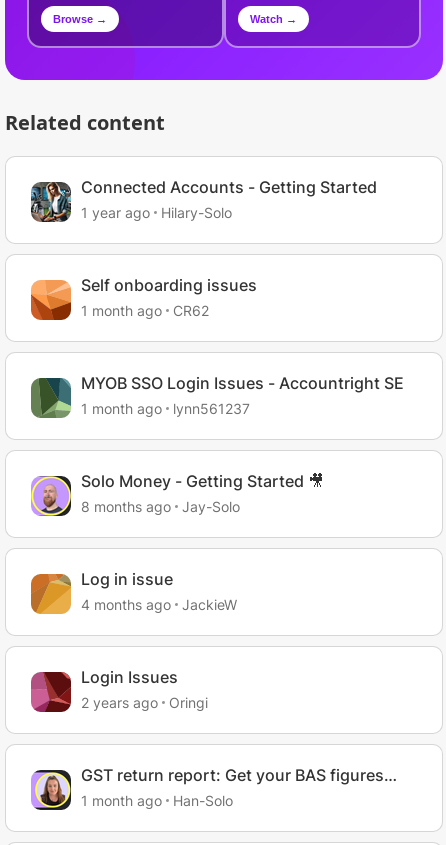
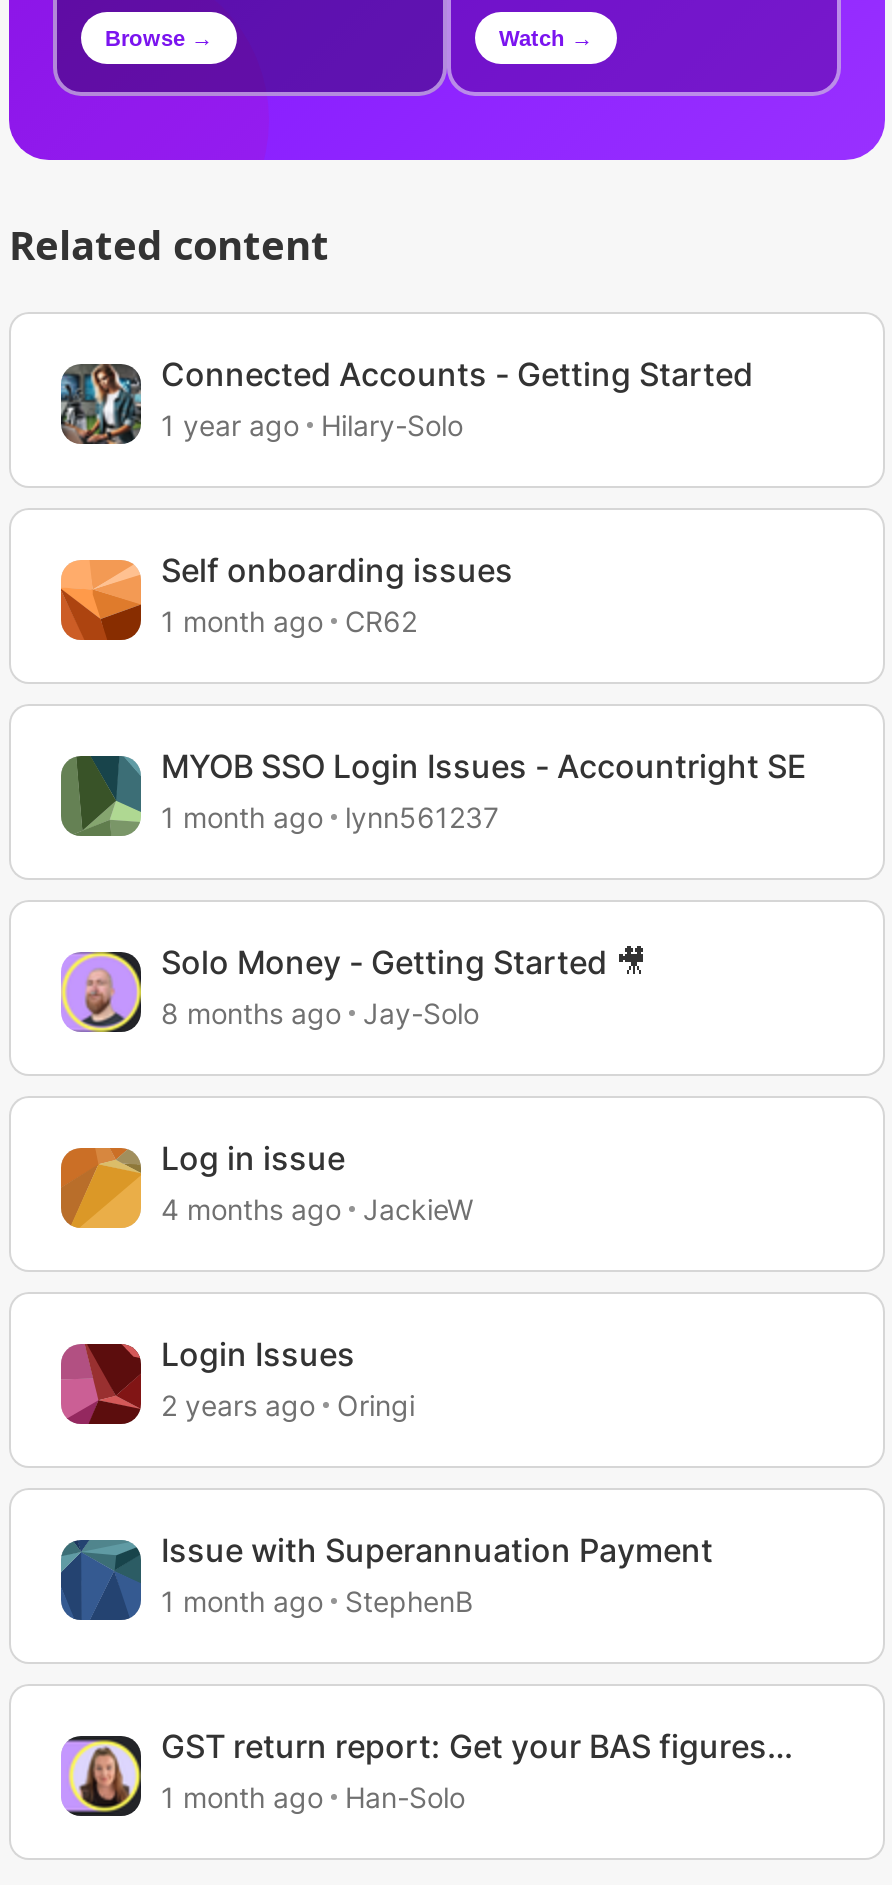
none -> [59,1530,713,1620] [image] | Issue with Superannuation Payment | 1 month ago | StephenB

